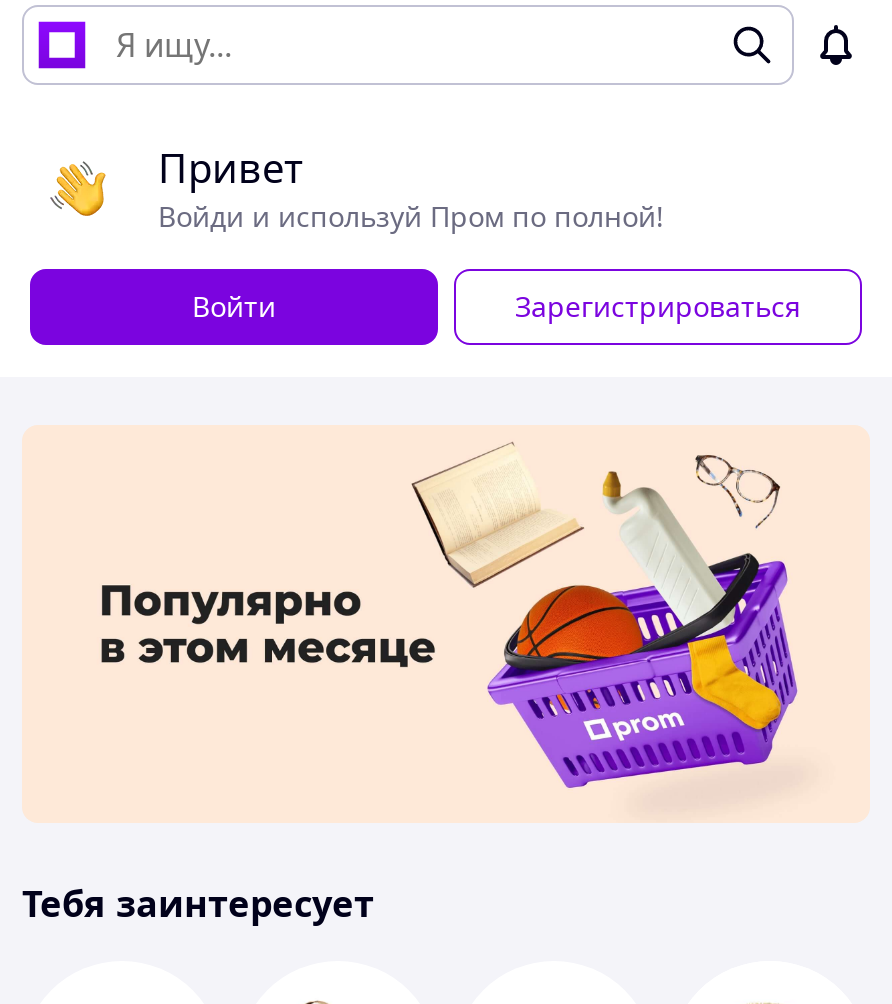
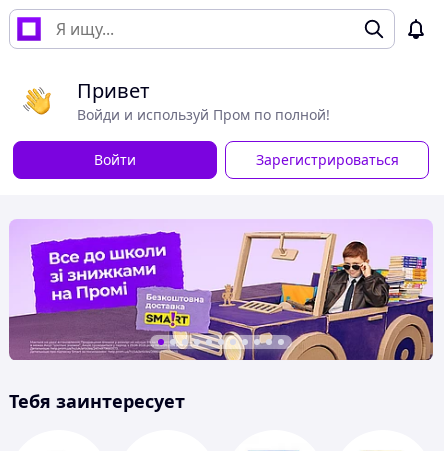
[24,427,868,823] [image] -> [8,219,434,361] [image]

